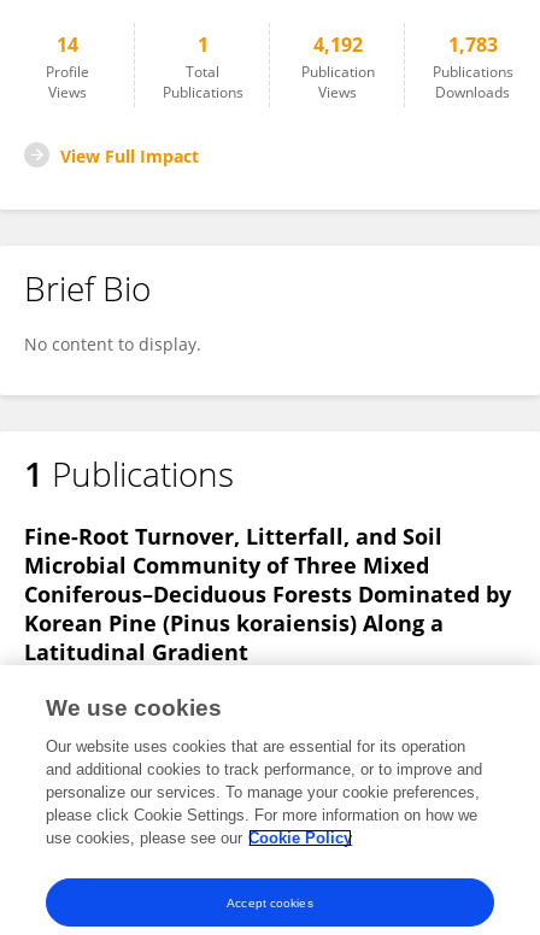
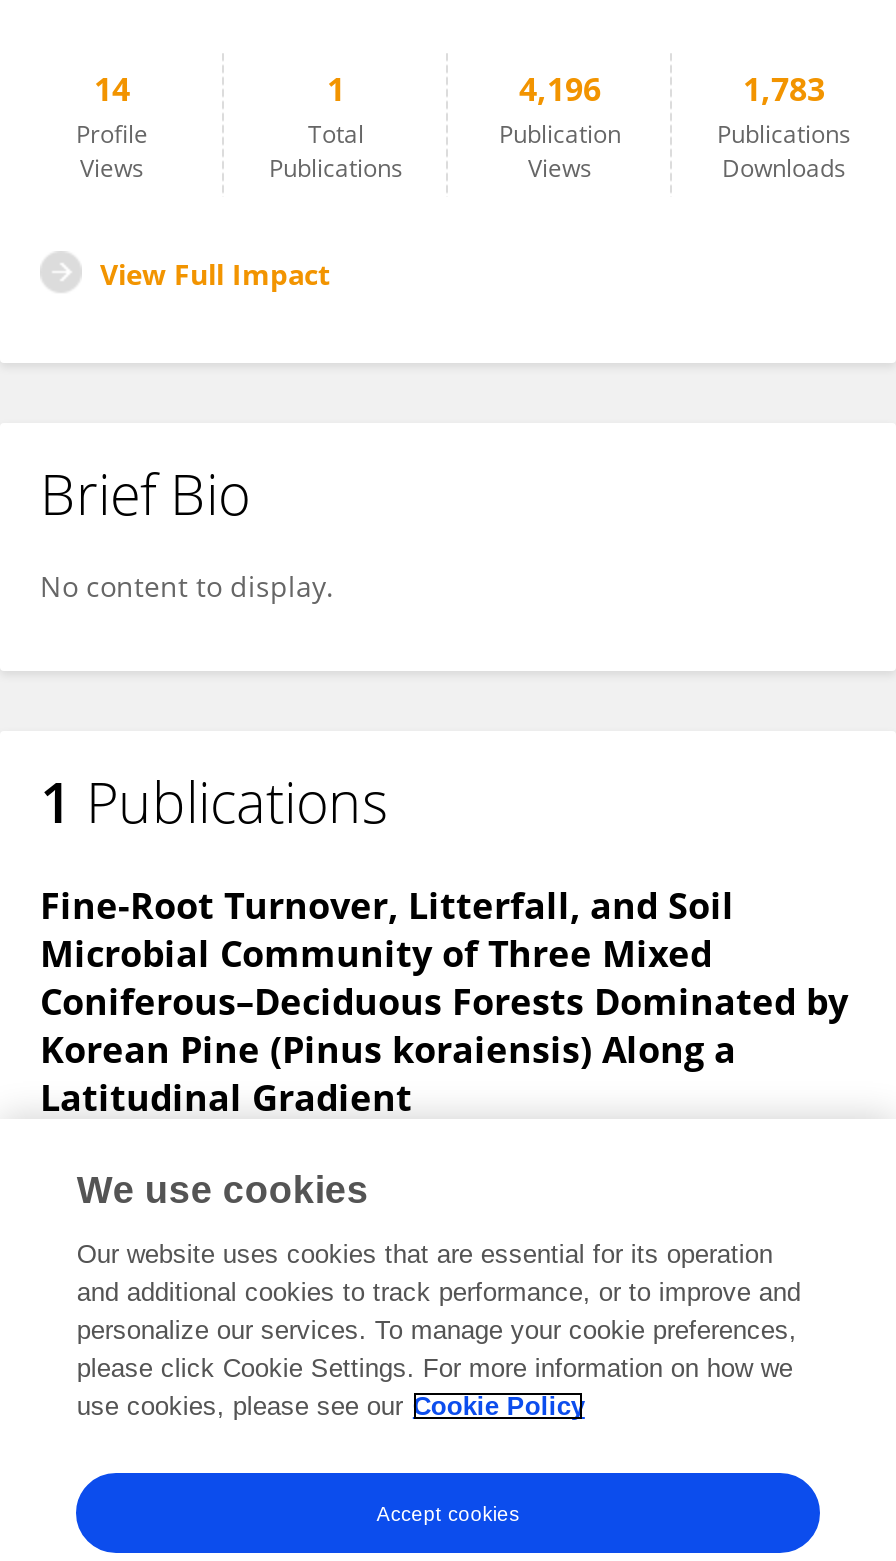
[313,31,362,58] 4,192 -> [519,67,601,111] 4,196

